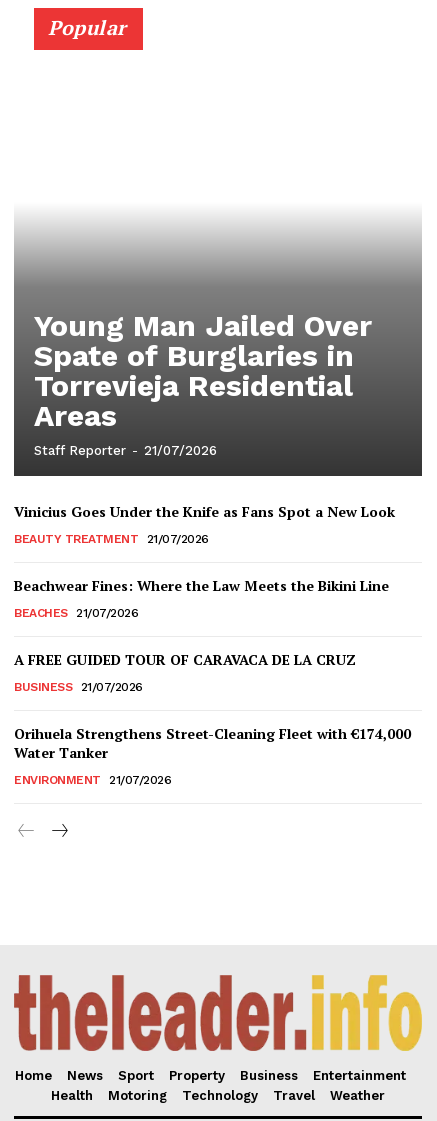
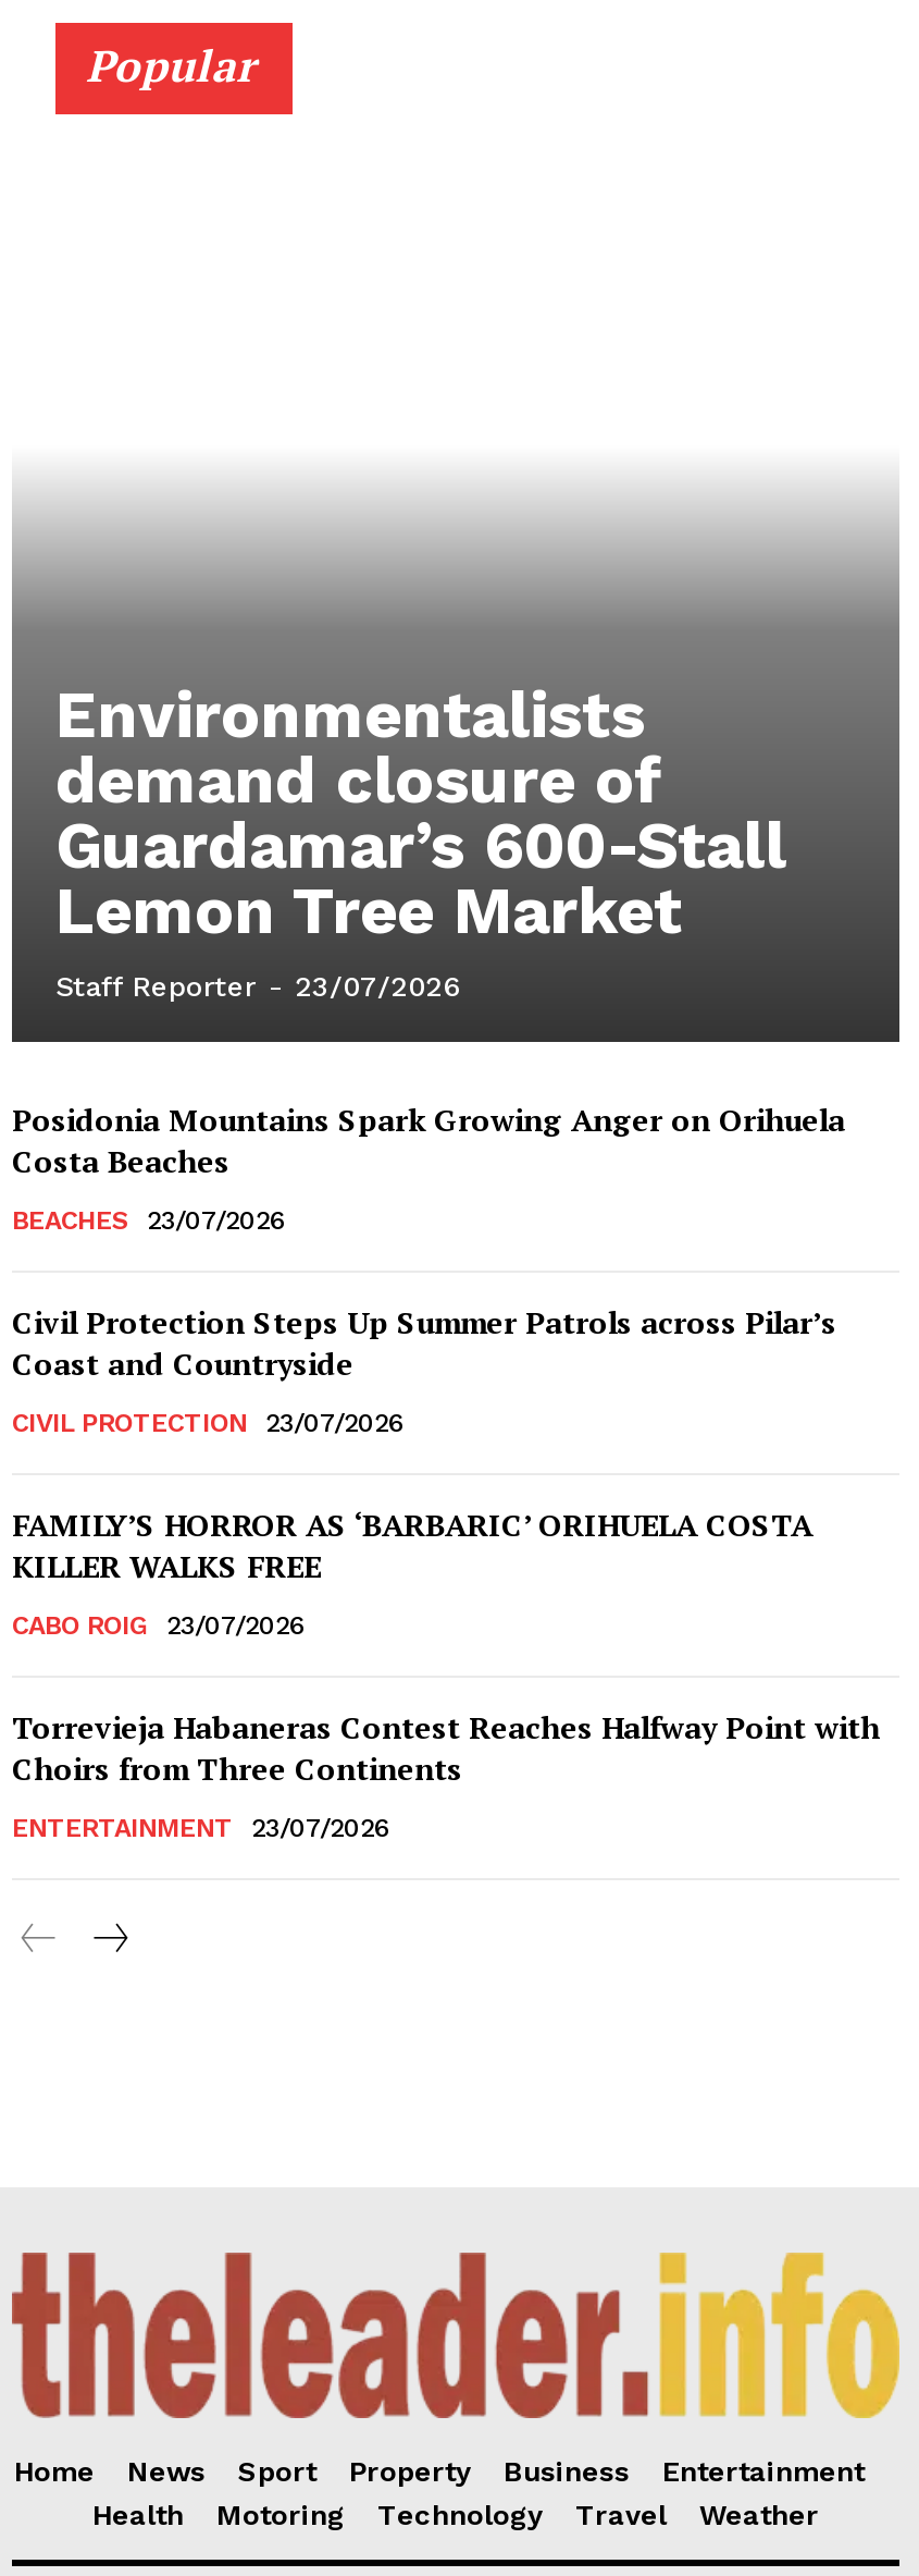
[14,308,395,595] Young Man Jailed Over | Spate of Burglaries in | Torrevieja Residential | Areas | Staff Reporter - 21/07/2026 | Vinicius Goes Under the Knife as Fans Spot a New Look | BEAUTY TREATMENT | 21/07/2026 | Beachwear Fines: Where the Law Meets the Bikini Line -> [12,676,845,1181] Environmentalists | demand closure of | Guardamar’s 600-Stall | Lemon Tree Market | Staff Reporter - 23/07/2026 | Posidonia Mountains Spark Growing Anger on Orihuela | Costa Beaches
[14,606,411,787] 21/07/2026 | A FREE GUIDED TOUR OF CARAVACA DE LA CRUZ | BUSINESS | 21/07/2026 | Orihuela Strengthens Street-Cleaning Fleet with €174,000 | Water Tanker | ENVIRONMENT | 21/07/2026 -> [12,1205,880,1843] 23/07/2026 | Civil Protection Steps Up Summer Patrols across Pilar’s | Coast and Countryside | CIVIL PROTECTION | 23/07/2026 | FAMILY’S HORROR AS ‘BARBARIC’ ORIHUELA COSTA | KILLER WALKS FREE | CABO ROIG | 23/07/2026 | Torrevieja Habaneras Contest Reaches Halfway Point with | Choirs from Three Continents | ENTERTAINMENT | 23/07/2026
moved [14,606,67,620] -> [12,1205,128,1235]: BEACHES

